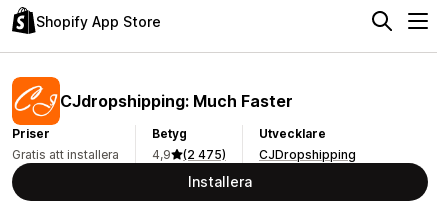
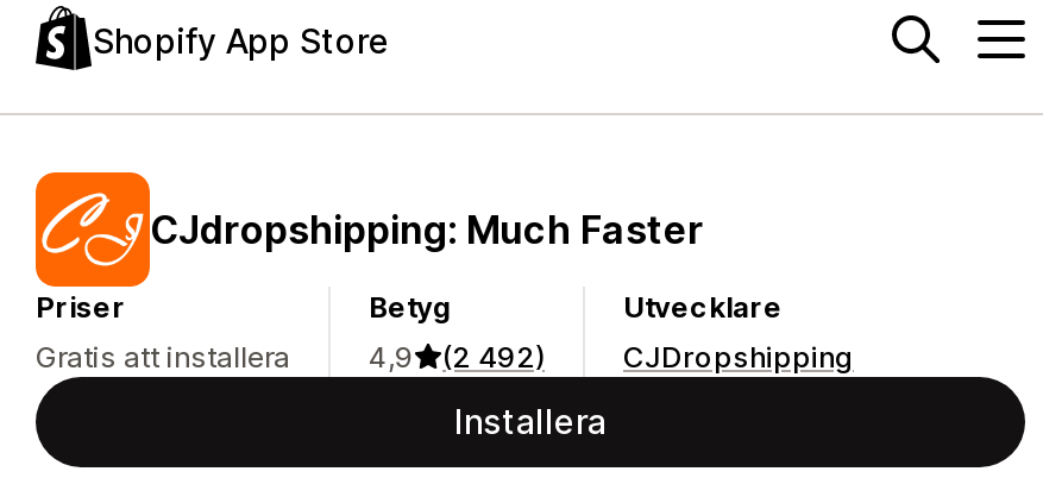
[152,147,226,162] 4,9 (2 475) -> [369,339,545,375] 4,9 (2 492)

